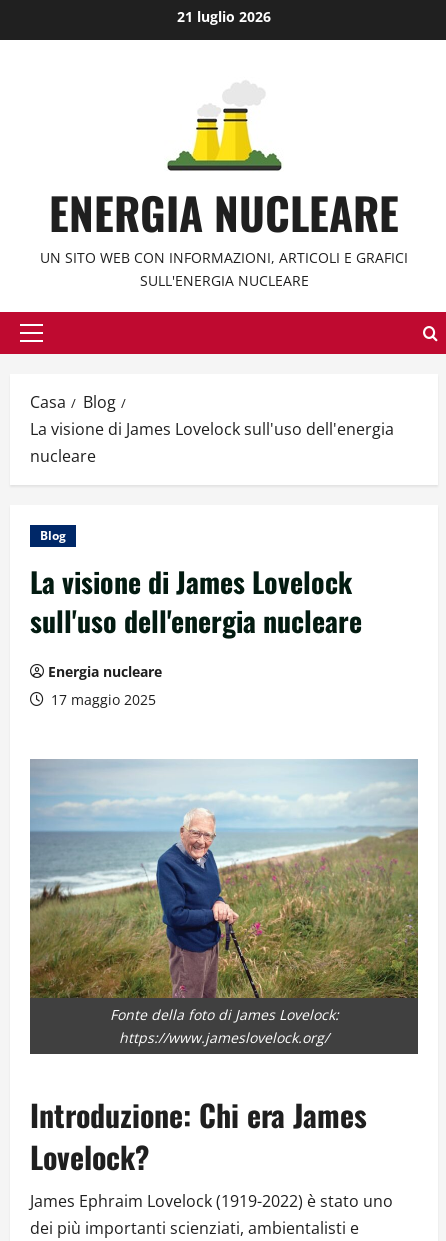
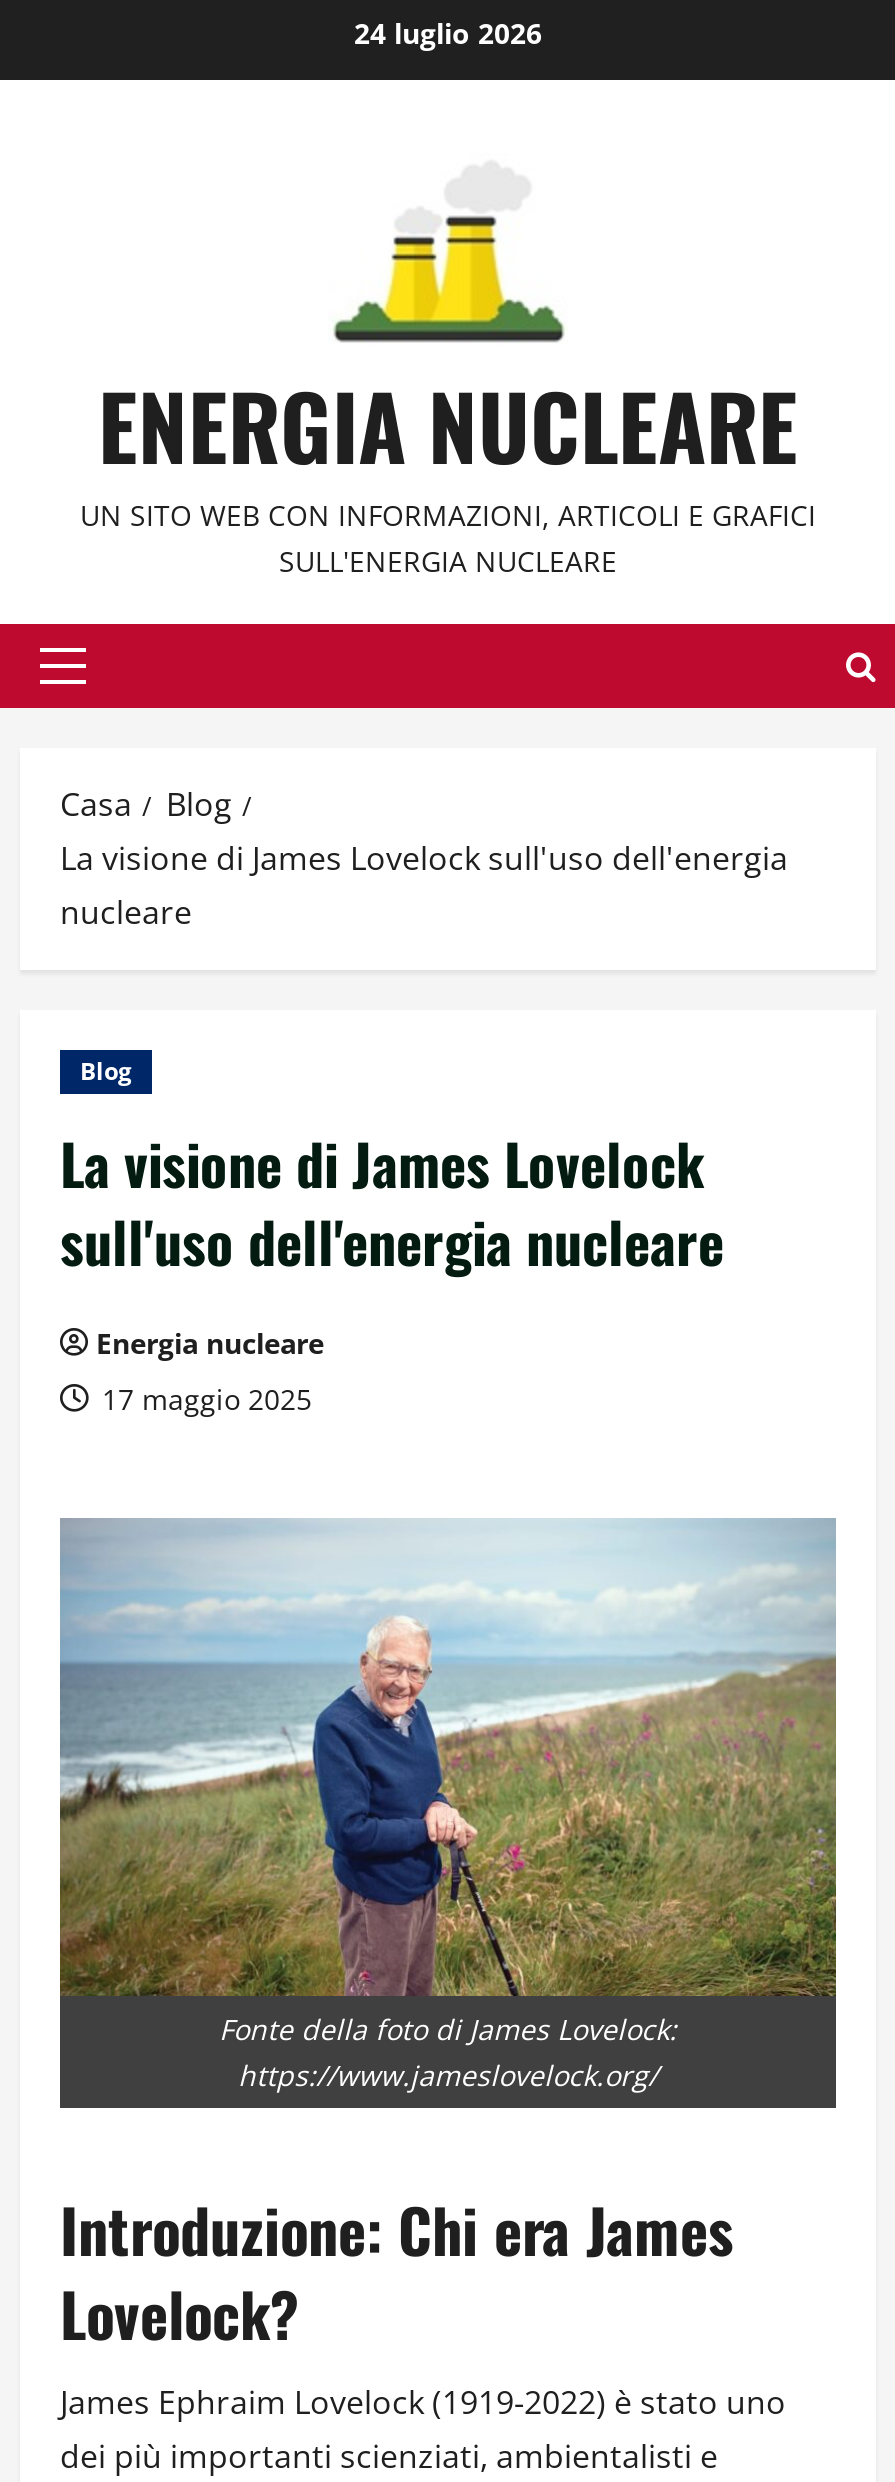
[177,7,271,26] 21 luglio 2026 -> [354,14,542,52] 24 luglio 2026

